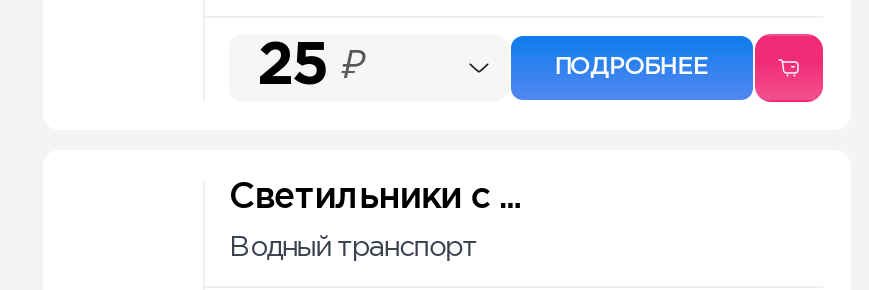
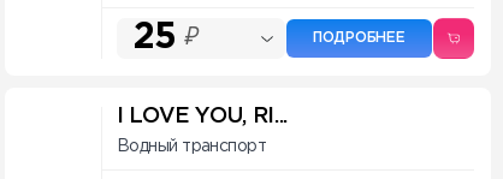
[229,182,521,214] Светильники с ... -> [117,107,287,126] I LOVE YOU, RI...

